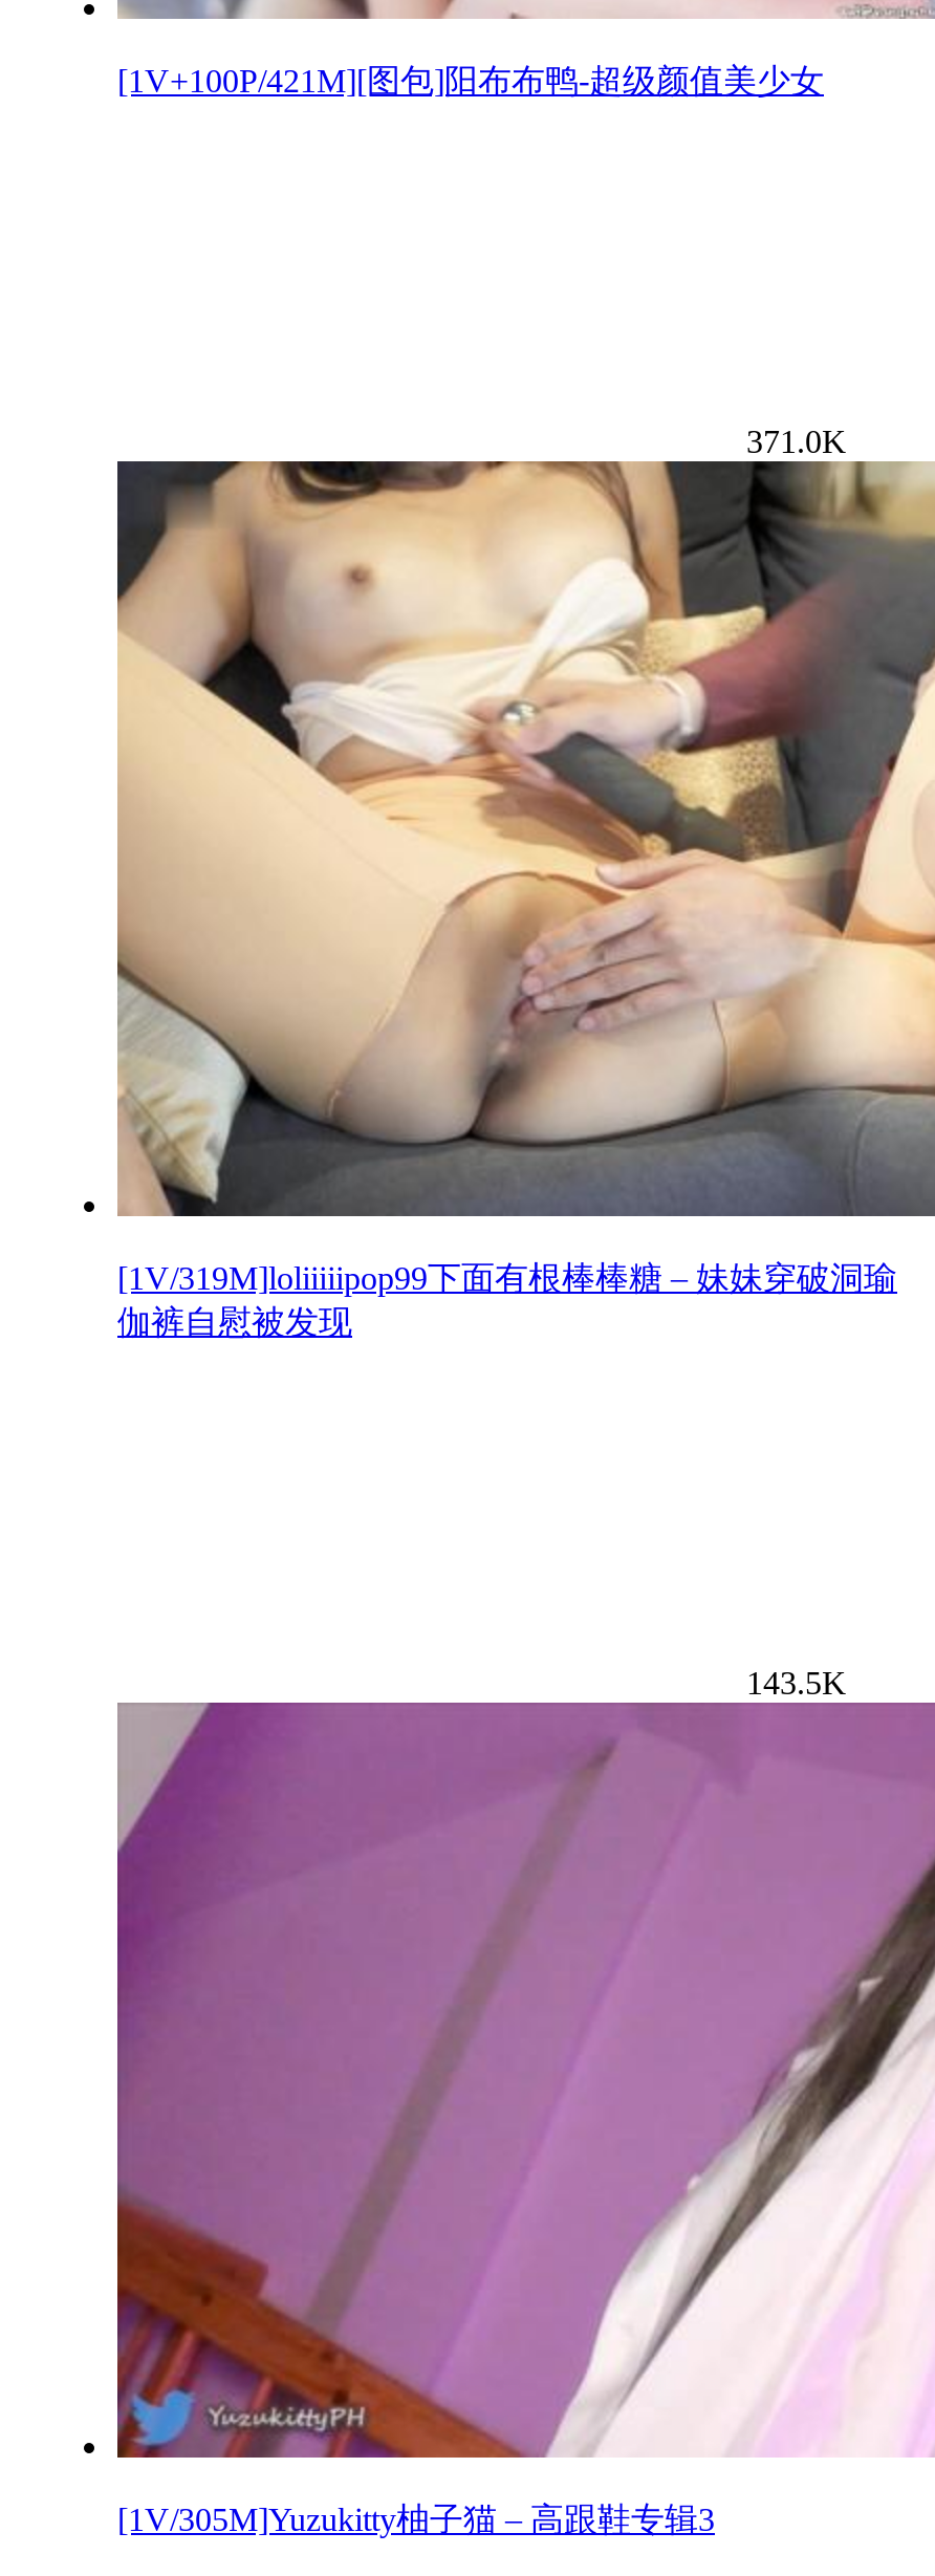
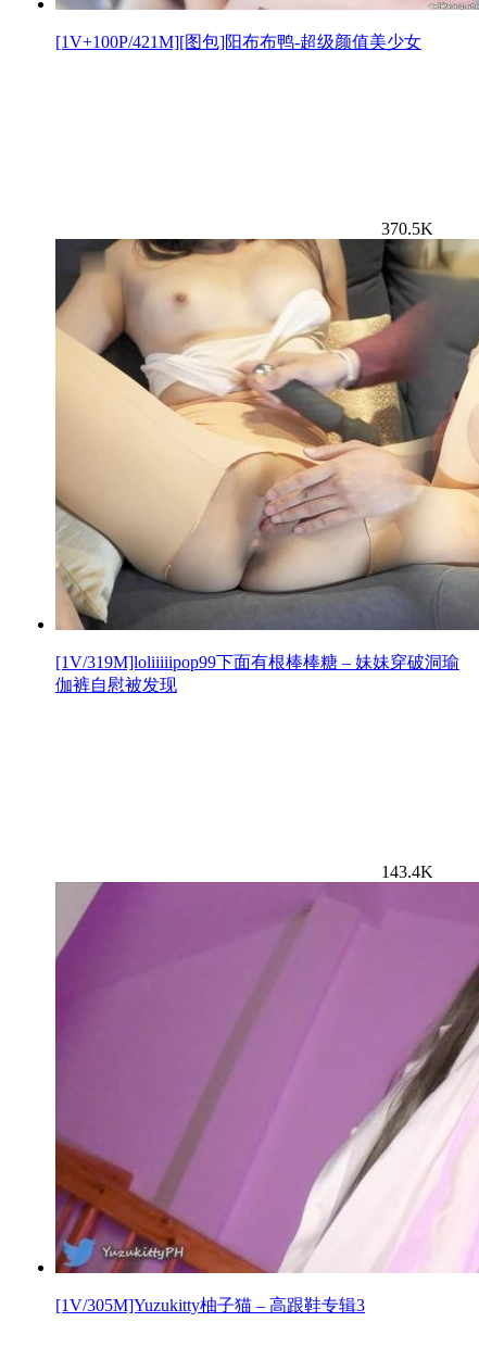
[746,423,847,458] 371.0K -> [381,219,433,237] 370.5K
[746,1664,847,1700] 143.5K -> [381,862,433,880] 143.4K

